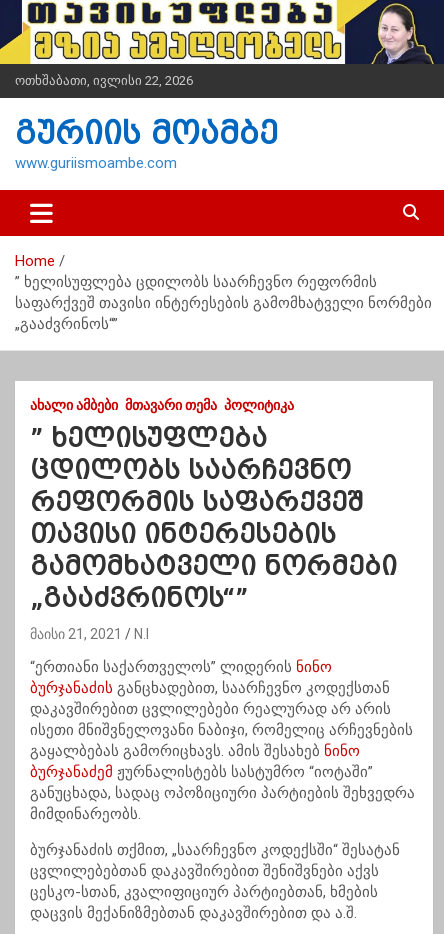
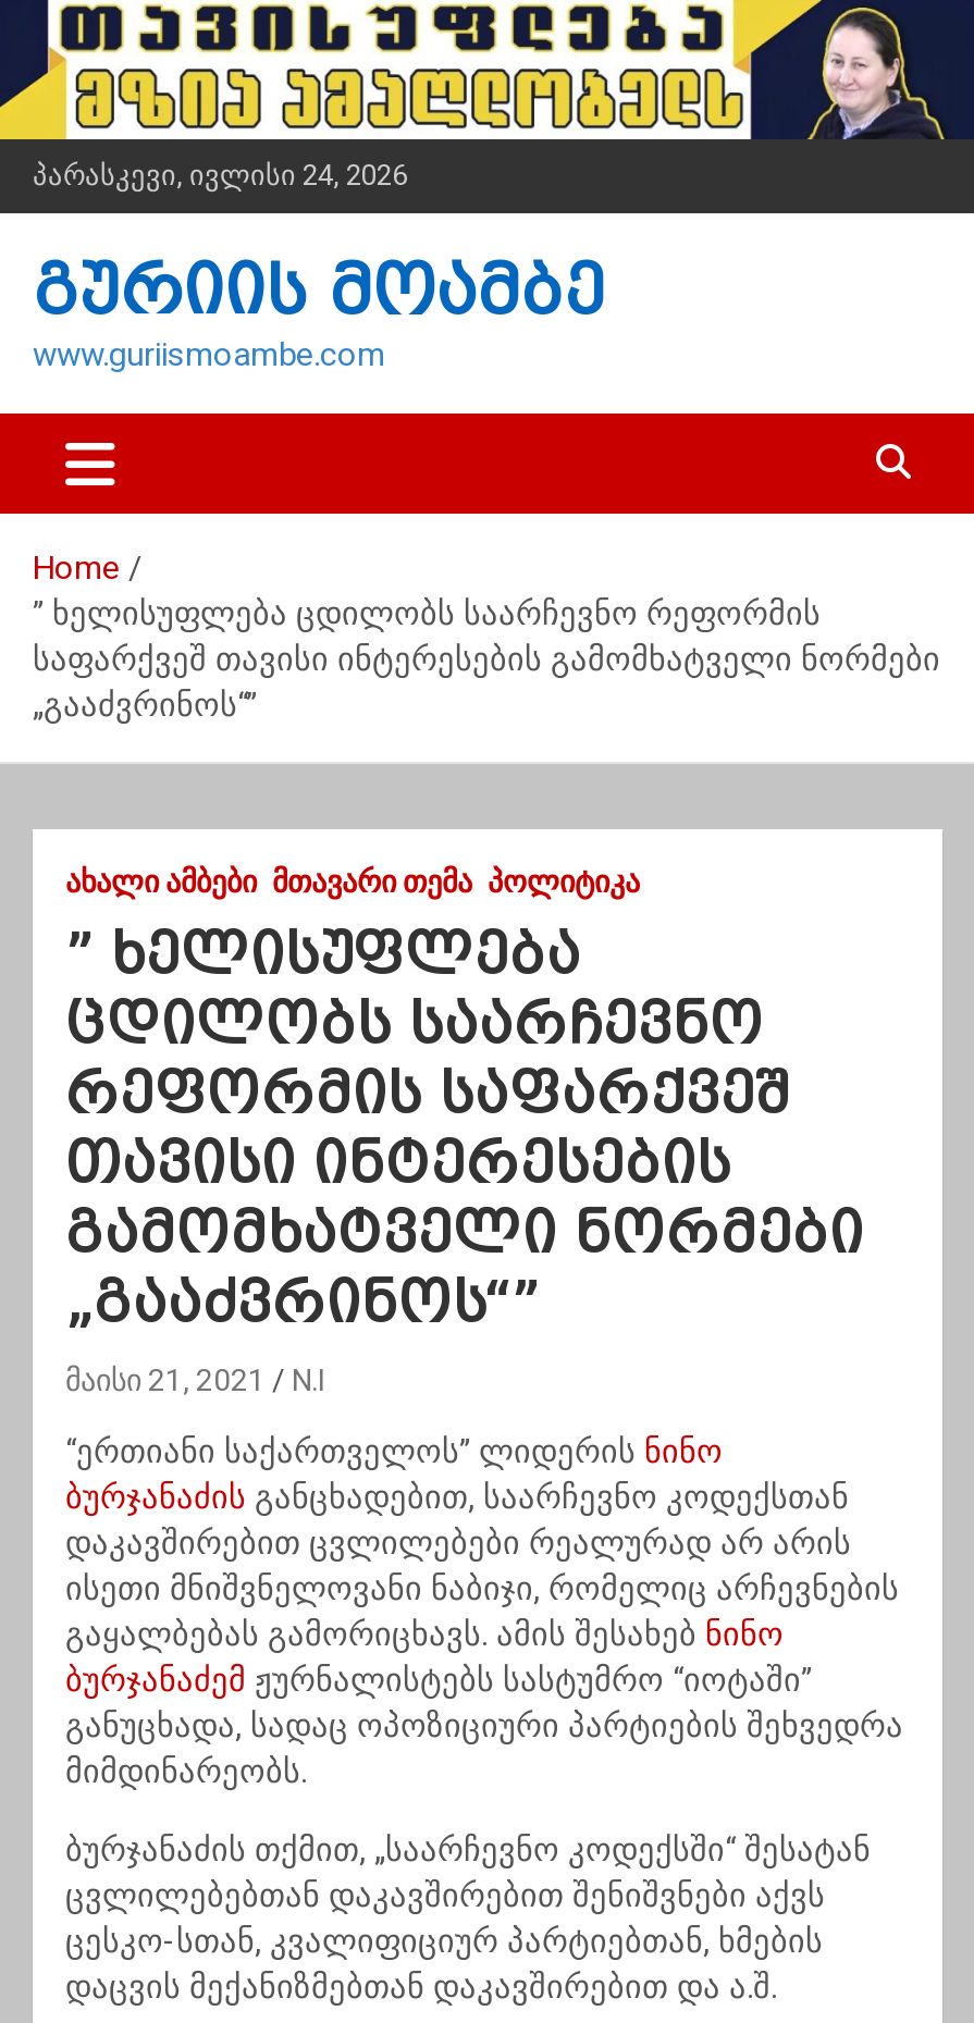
[15,73,193,88] ოთხშაბათი, ივლისი 22, 2026 -> [33,159,407,191] პარასკევი, ივლისი 24, 2026

